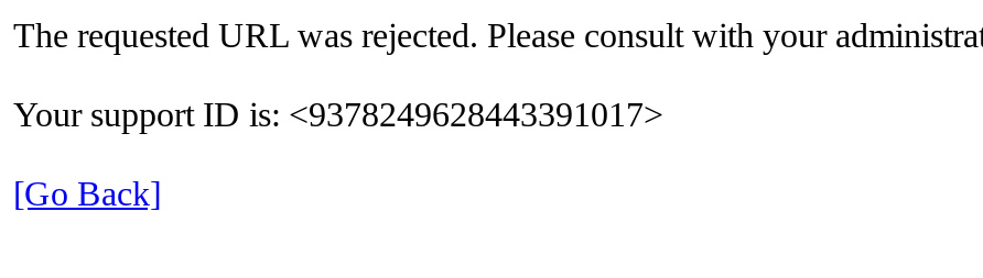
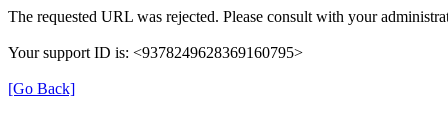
[13,96,663,133] Your support ID is: <9378249628443391017> -> [8,44,303,61] Your support ID is: <9378249628369160795>

